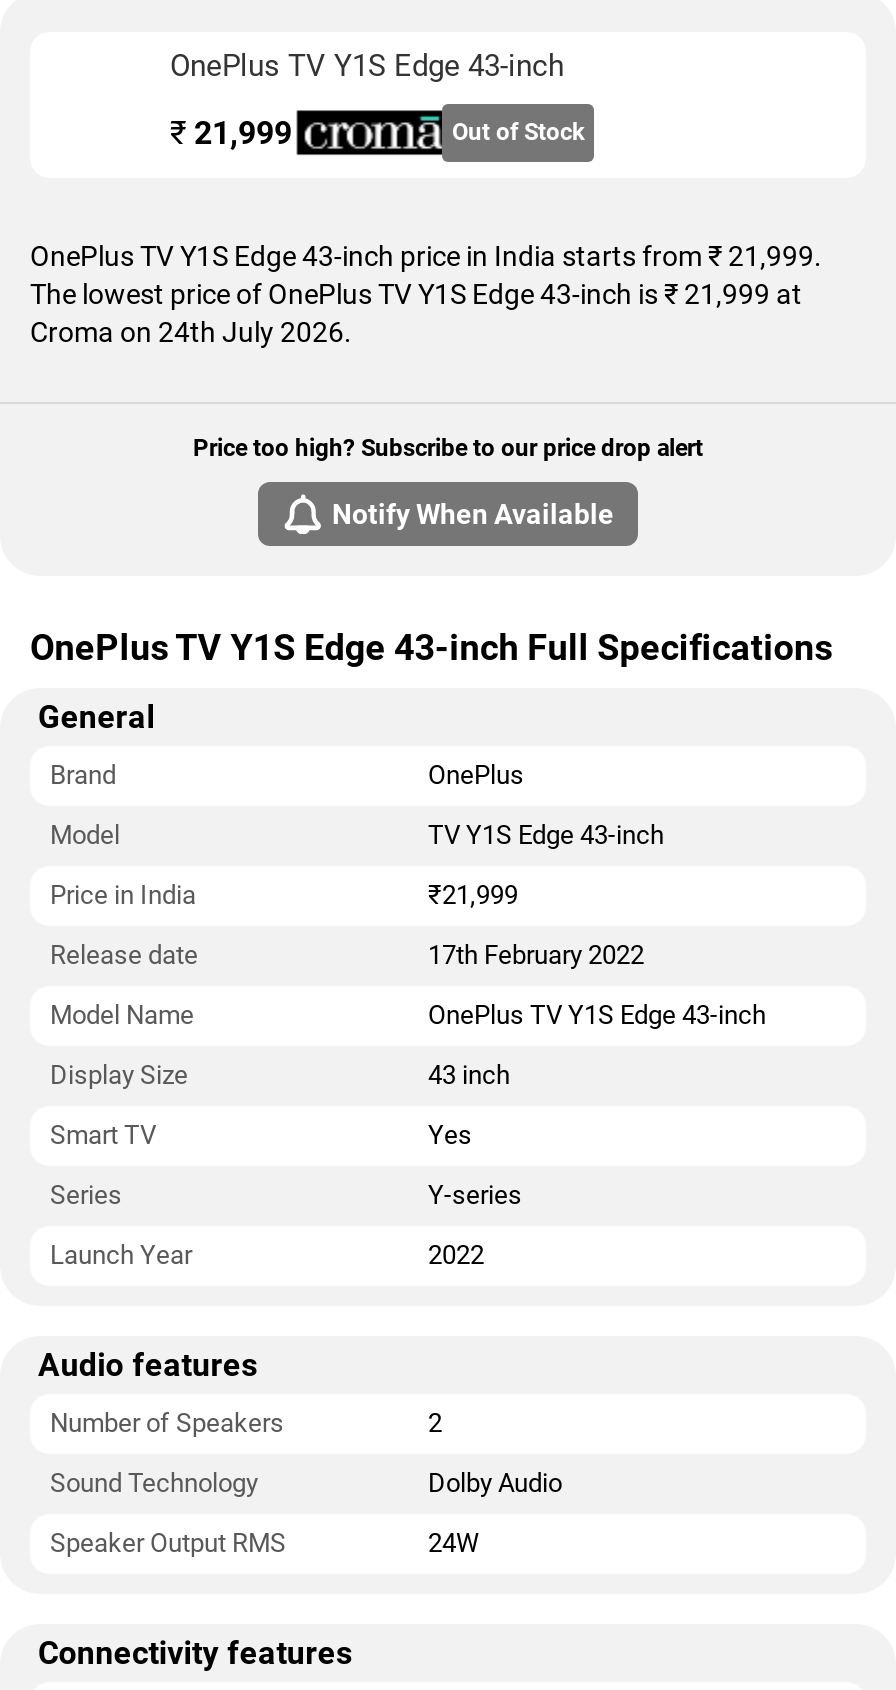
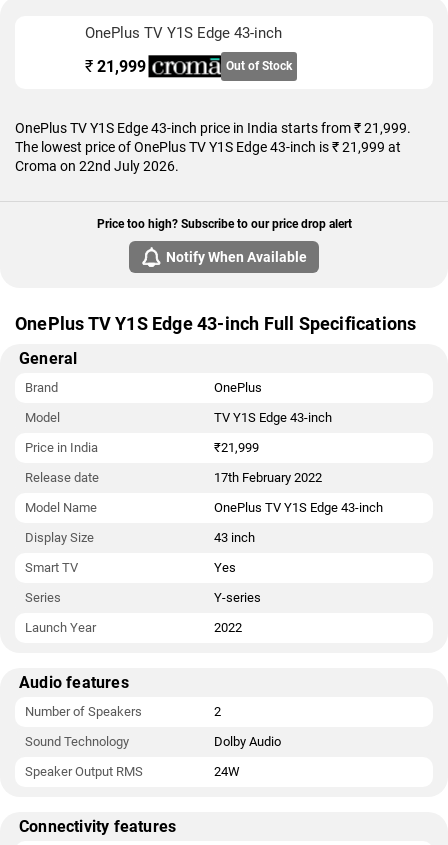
[30,316,352,348] Croma on 24th July 2026. -> [15,158,179,174] Croma on 22nd July 2026.

